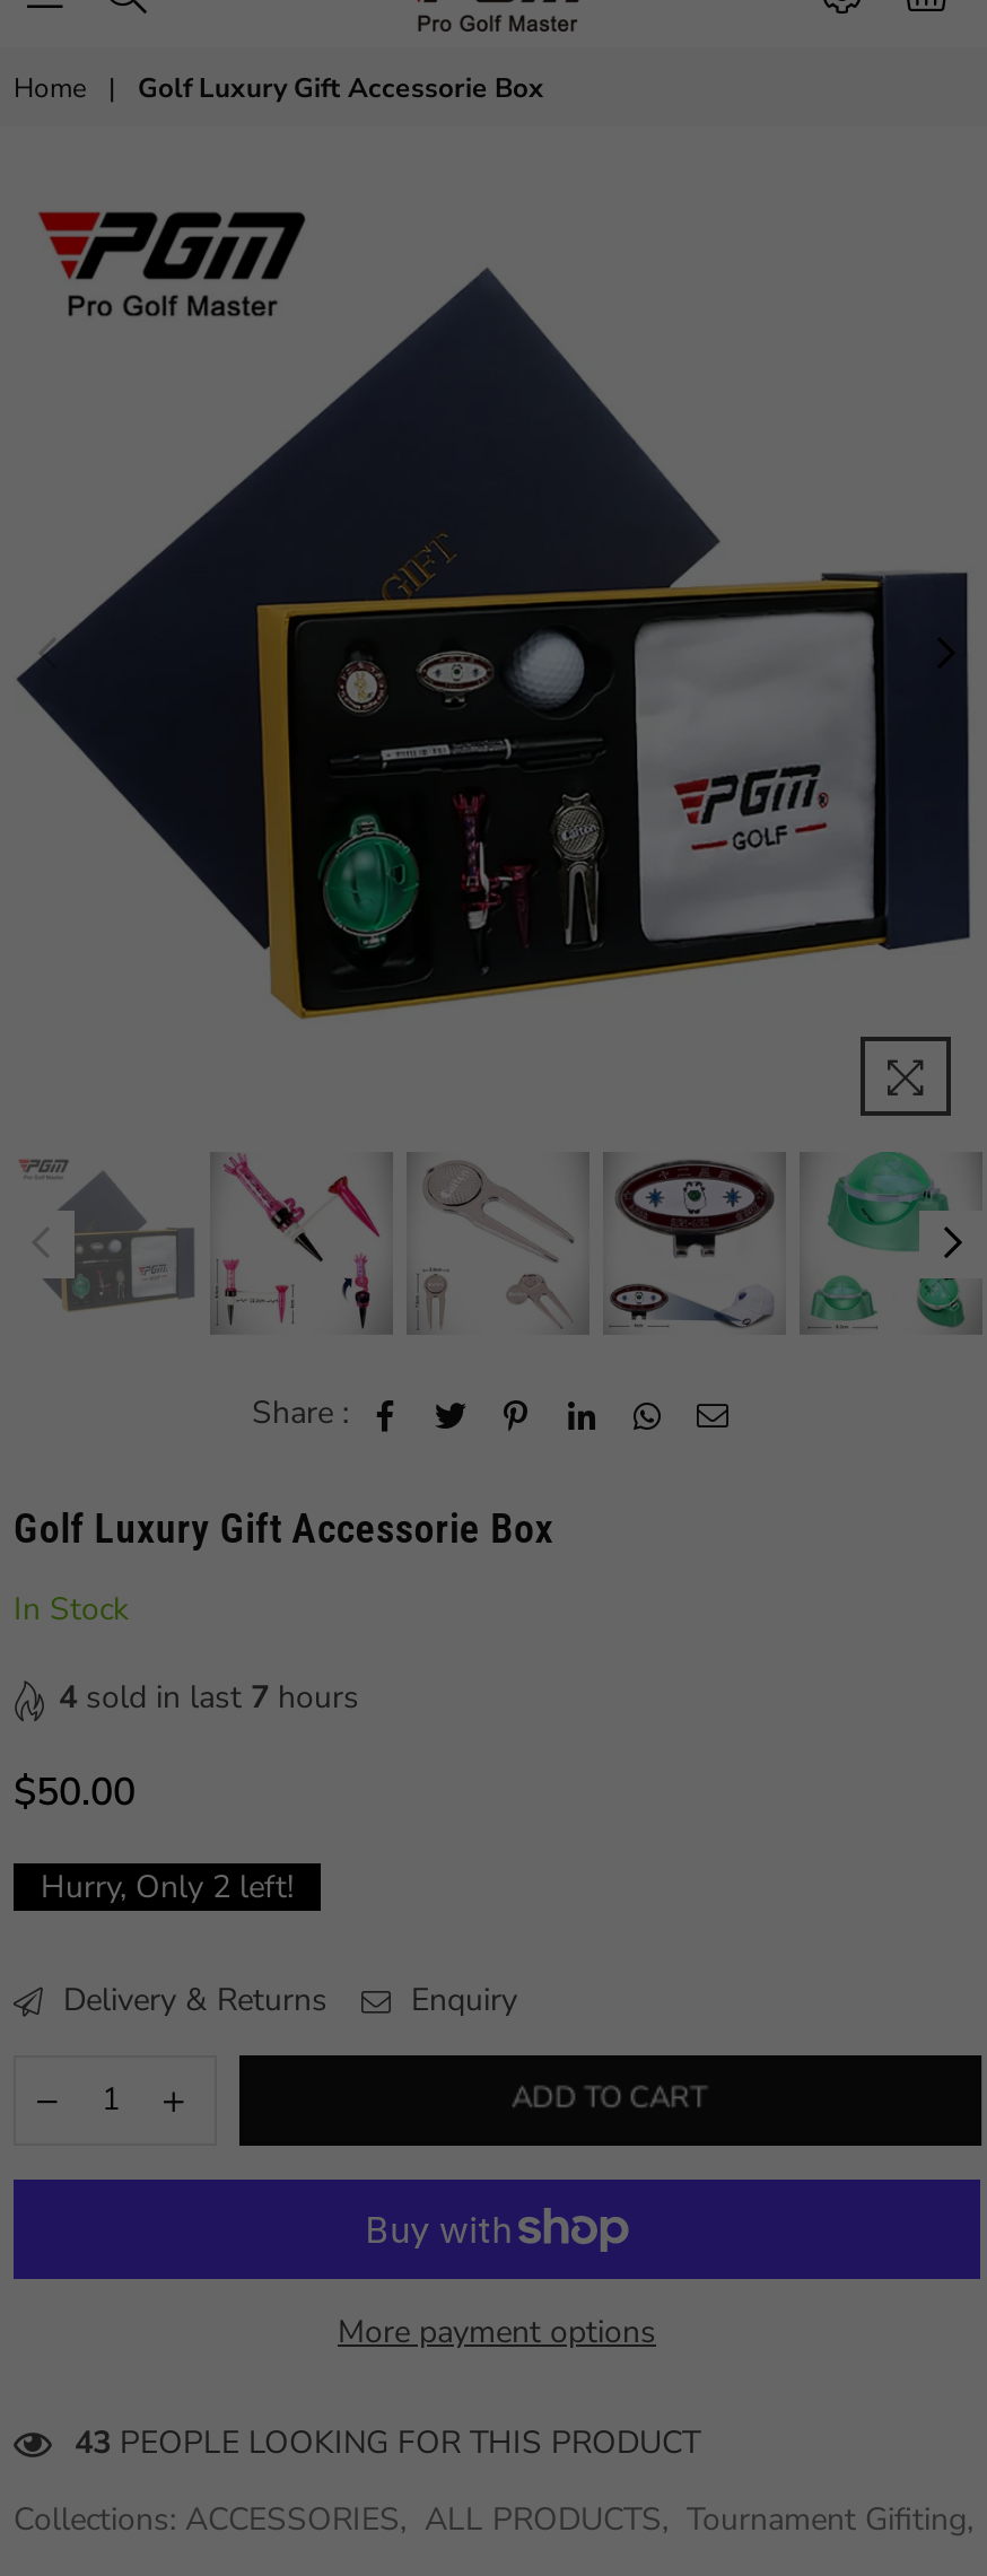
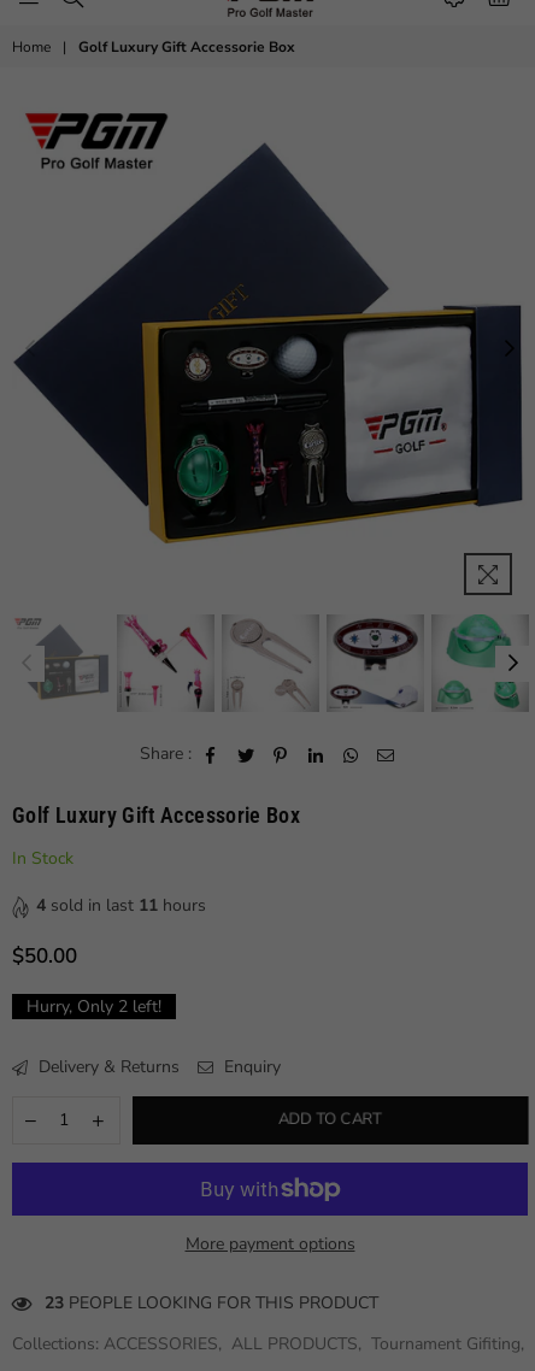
[59,1676,359,1719] 4 sold in last 7 hours -> [36,894,206,917] 4 sold in last 11 hours
[75,2421,700,2464] 43 PEOPLE LOOKING FOR THIS PRODUCT -> [45,1291,378,1314] 23 PEOPLE LOOKING FOR THIS PRODUCT

